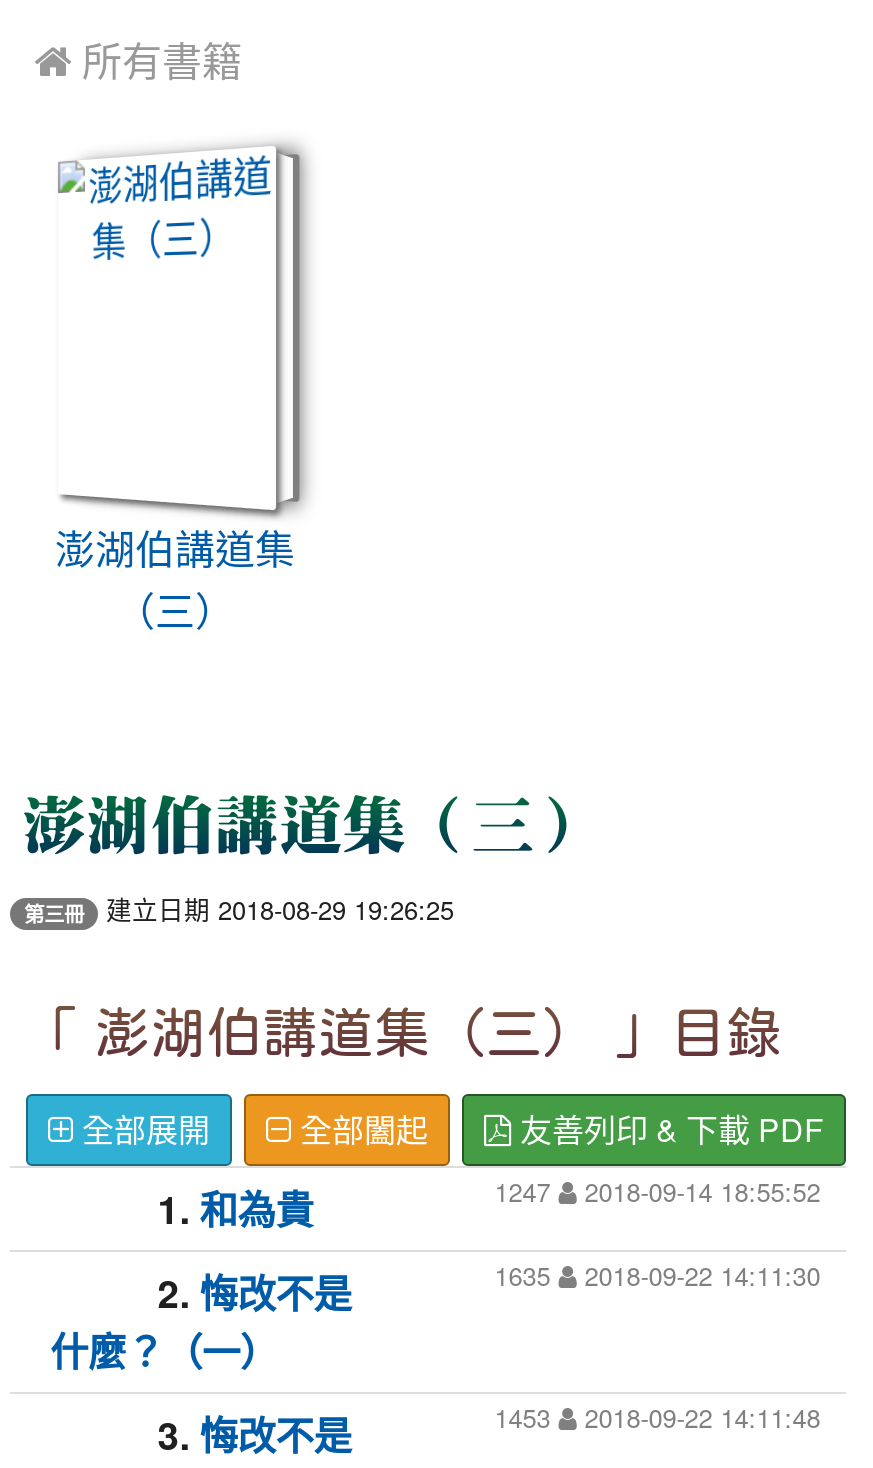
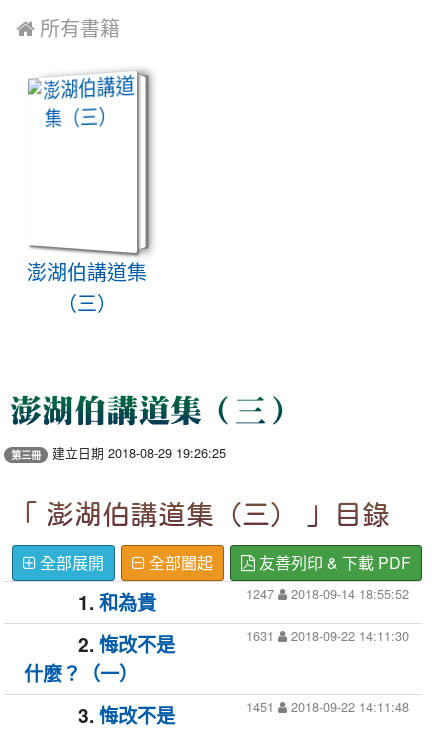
[494,1255,820,1293] 1635 2018-09-22 14:11:30 -> [246,626,409,645] 1631 2018-09-22 14:11:30
[494,1397,820,1435] 1453 2018-09-22 14:11:48 -> [246,697,409,716] 1451 2018-09-22 14:11:48

